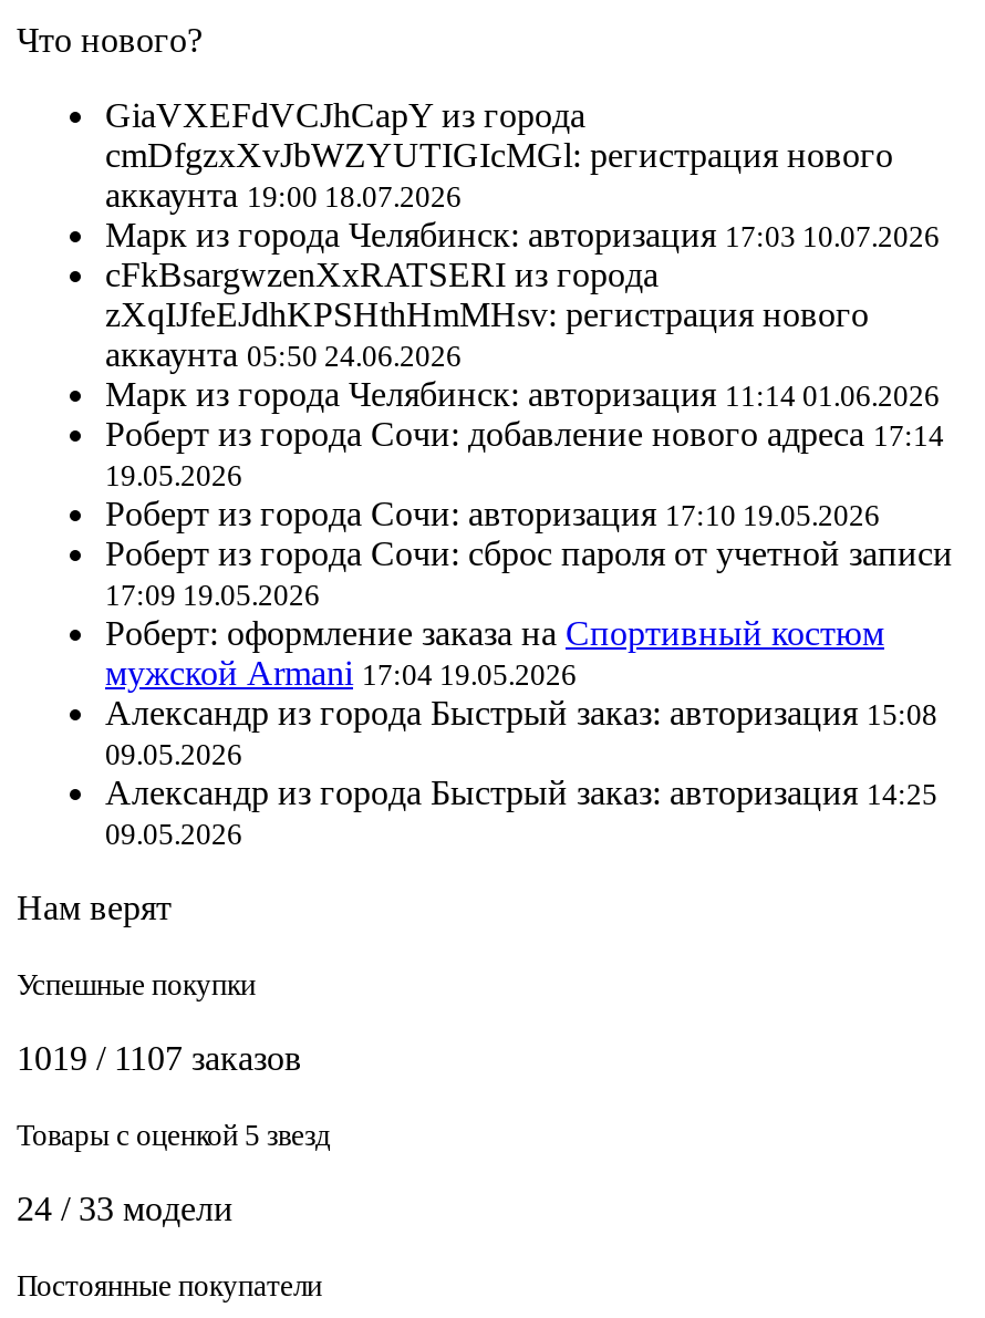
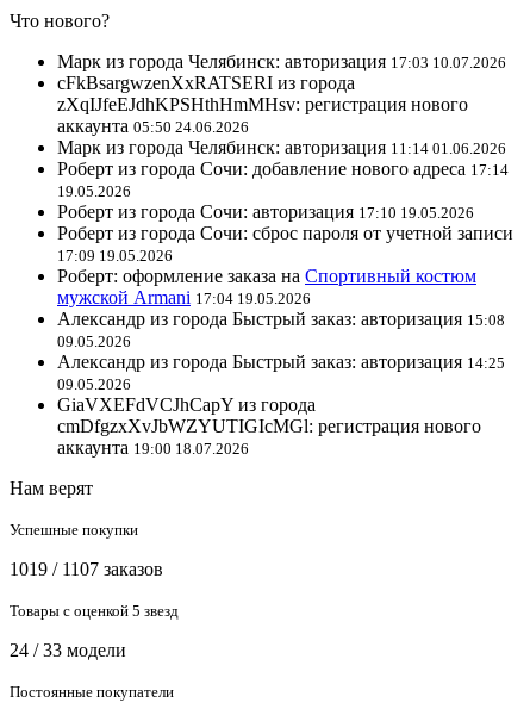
moved [105,97,893,214] -> [57,395,481,458]: GiaVXEFdVCJhCapY из города | cmDfgzxXvJbWZYUTIGIcMGl: регистрация нового | аккаунта 19:00 18.07.2026
moved [105,216,953,852] -> [57,52,513,394]: Марк из города Челябинск: авторизация 17:03 10.07.2026 | cFkBsargwzenXxRATSERI из города | zXqIJfeEJdhKPSHthHmMHsv: регистрация нового | ... | Александр из города Быстрый заказ: авторизация 14:25 | 09.05.2026

